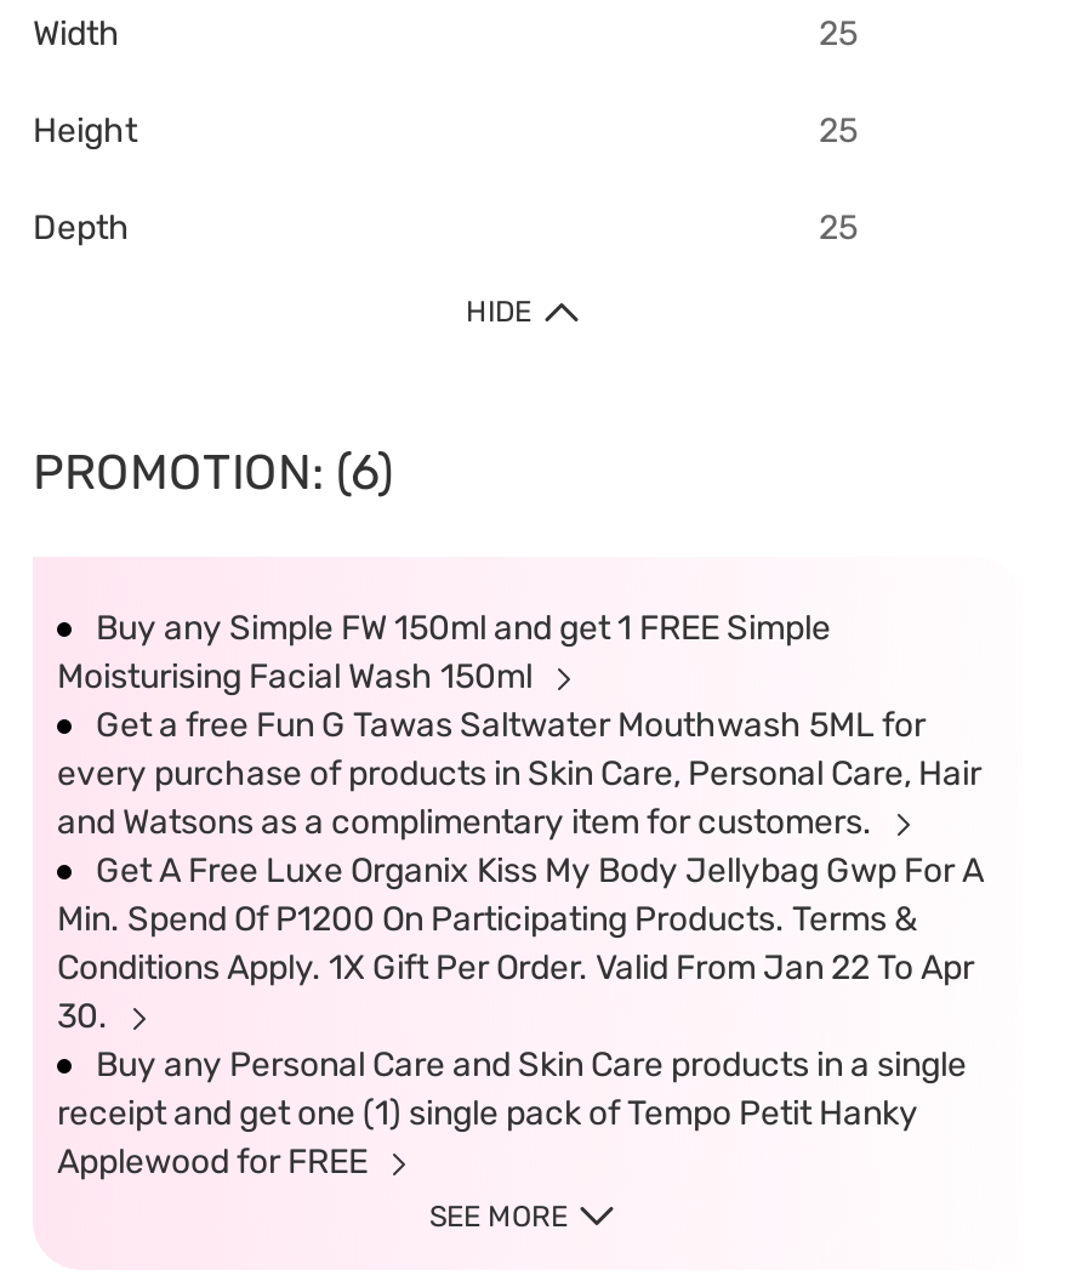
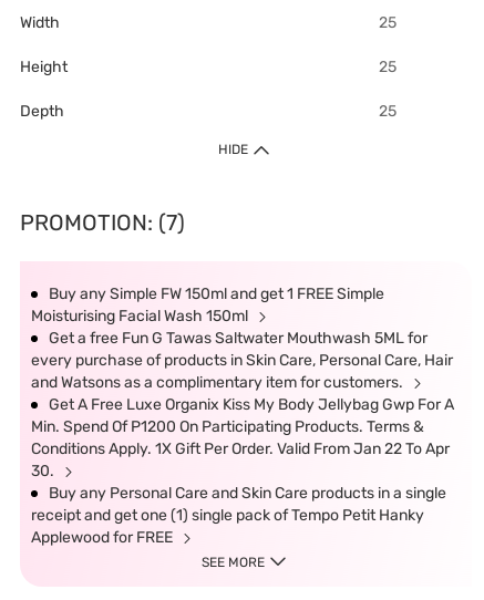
[33,443,394,501] PROMOTION: (6) -> [20,209,185,236] PROMOTION: (7)

